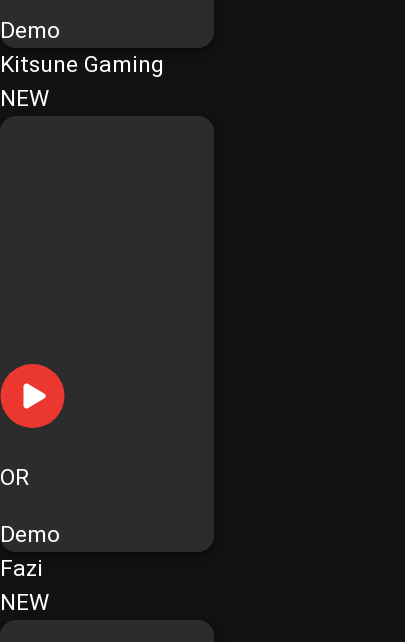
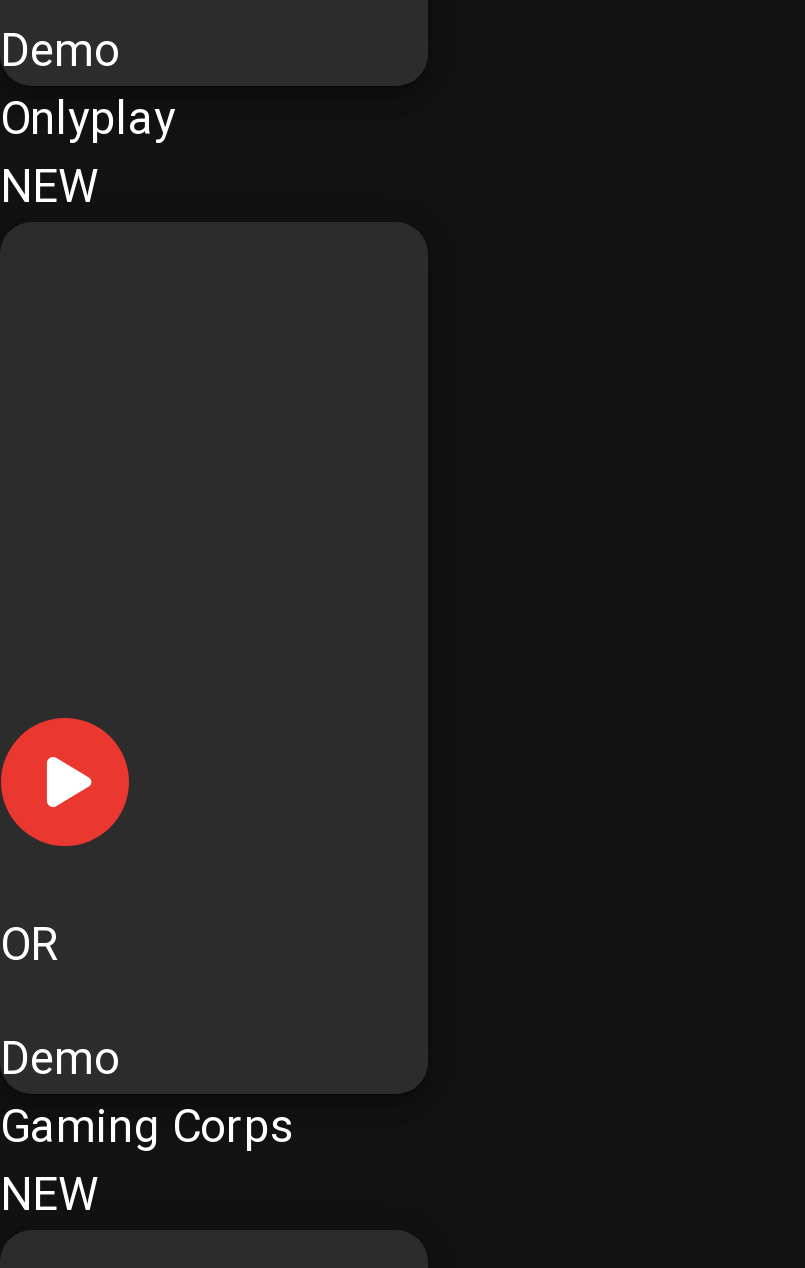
[0,51,164,78] Kitsune Gaming -> [0,92,176,146] Onlyplay
[0,555,43,582] Fazi -> [0,1100,292,1154] Gaming Corps

